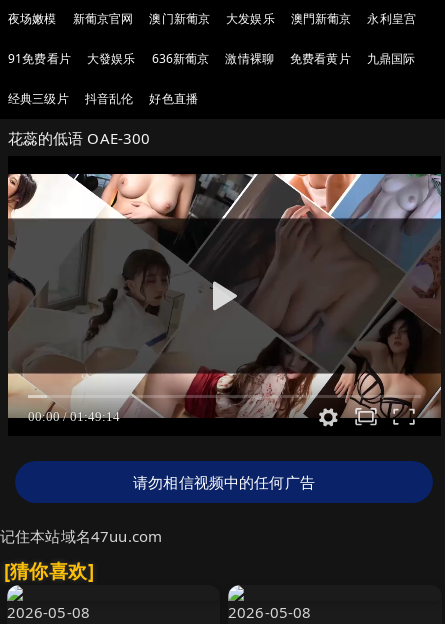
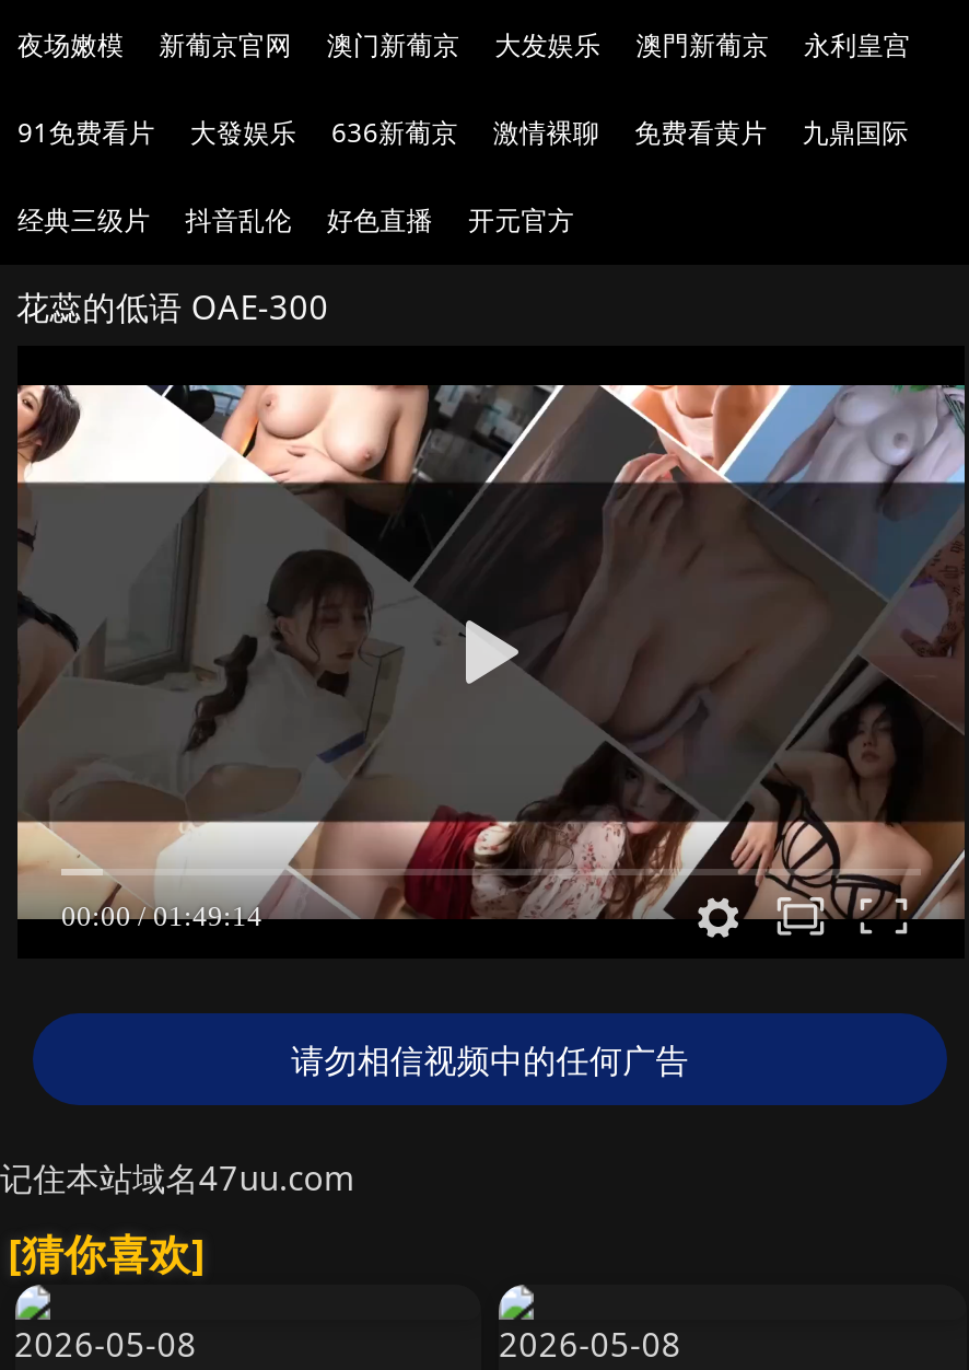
none -> [468,201,574,239] 开元官方

